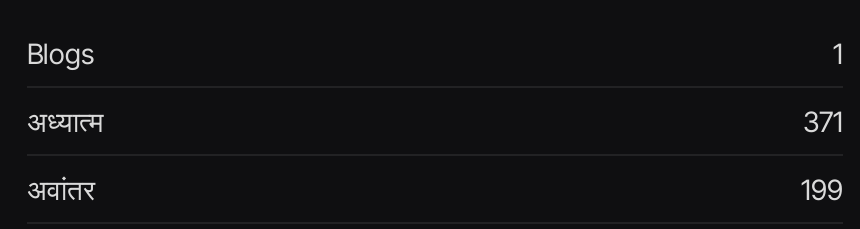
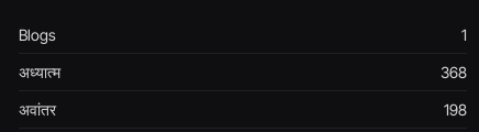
[803,104,843,138] 371 -> [441,63,467,82] 368
[801,172,843,206] 199 -> [444,101,467,119] 198

